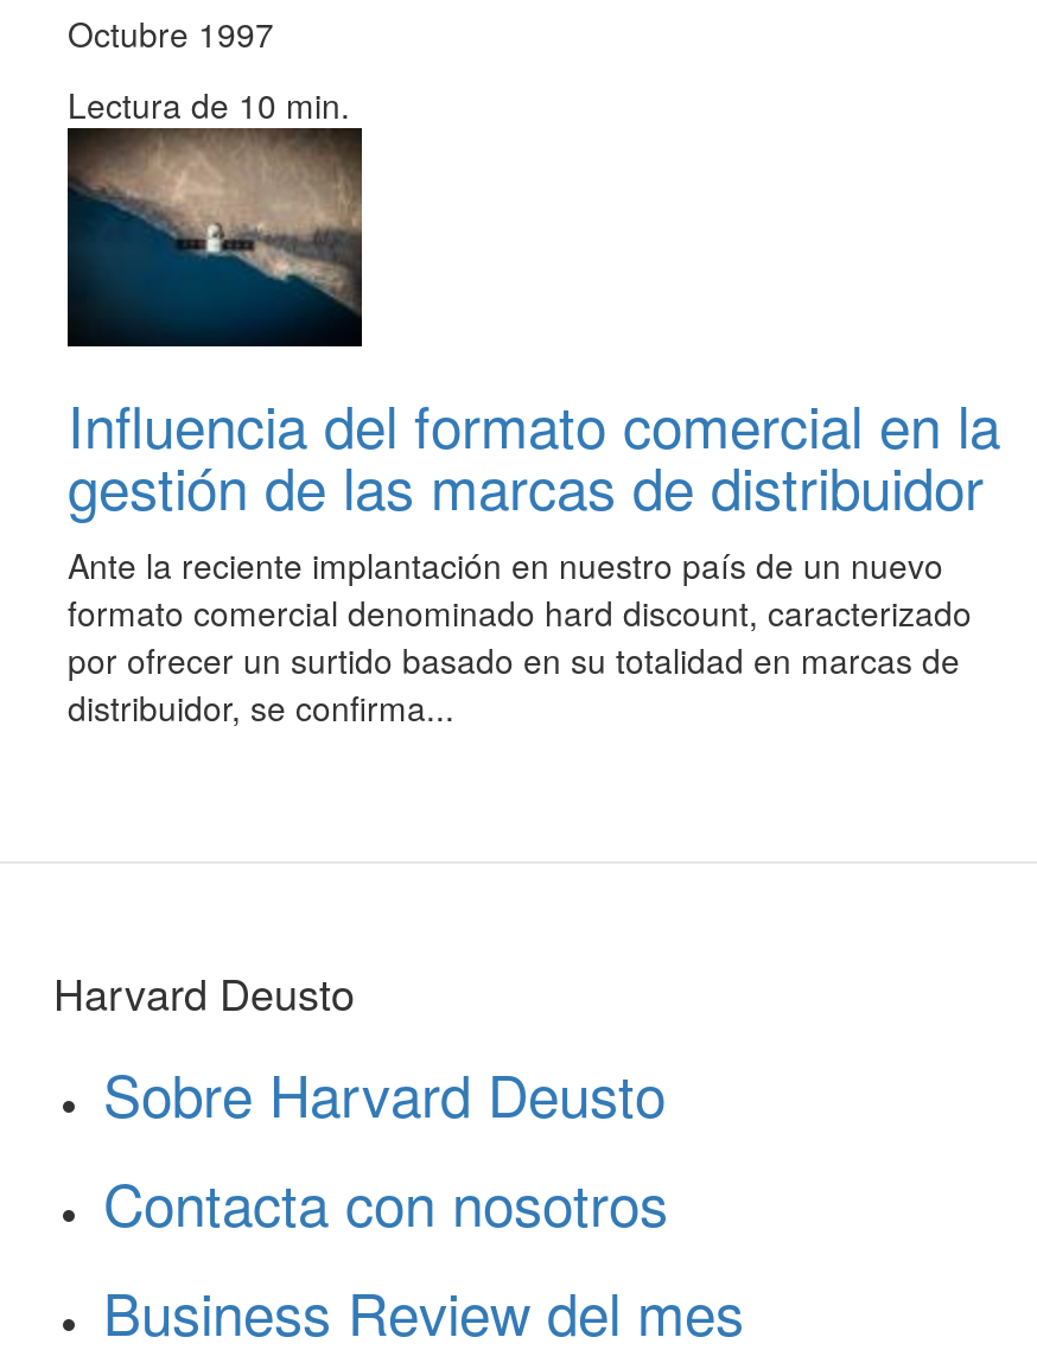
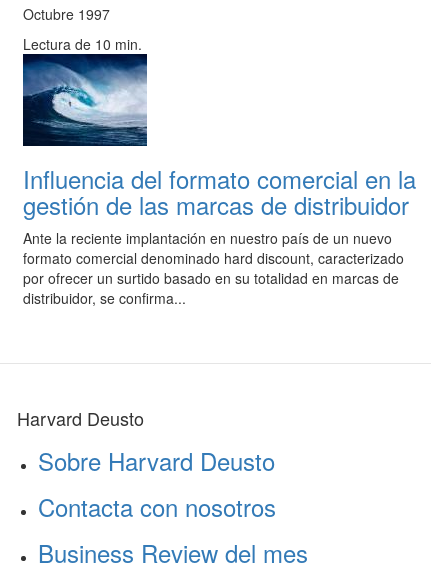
[65,135,364,346] [image] -> [22,57,148,146] [image]

